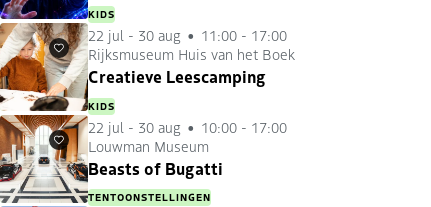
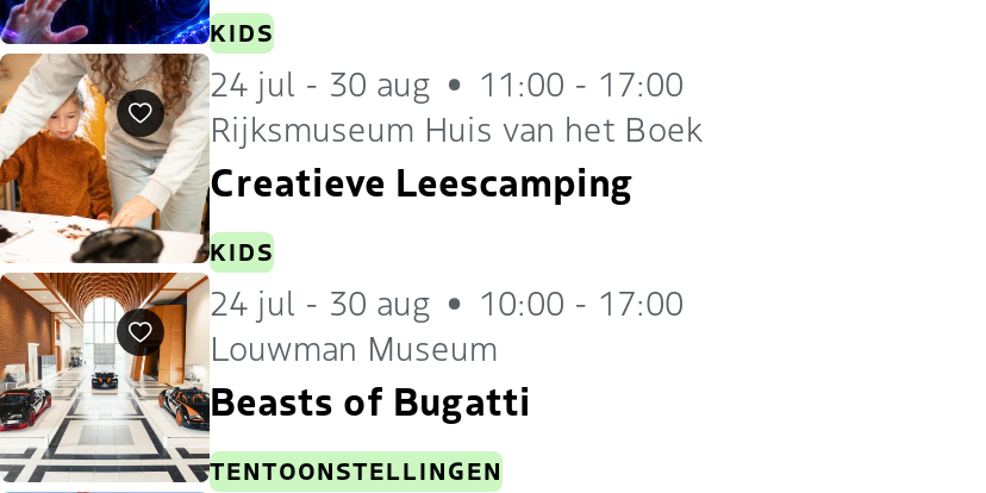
[88,25,287,45] 22 jul - 30 aug 11:00 - 17:00 -> [210,59,684,107] 24 jul - 30 aug 11:00 - 17:00
[88,117,287,137] 22 jul - 30 aug 10:00 - 17:00 -> [210,278,684,326] 24 jul - 30 aug 10:00 - 17:00

